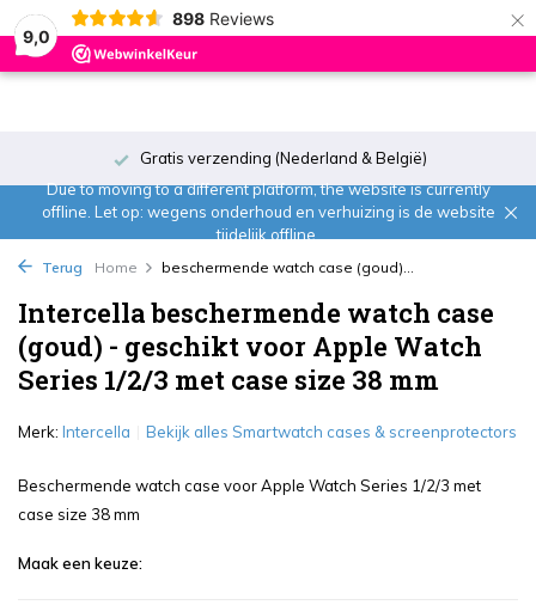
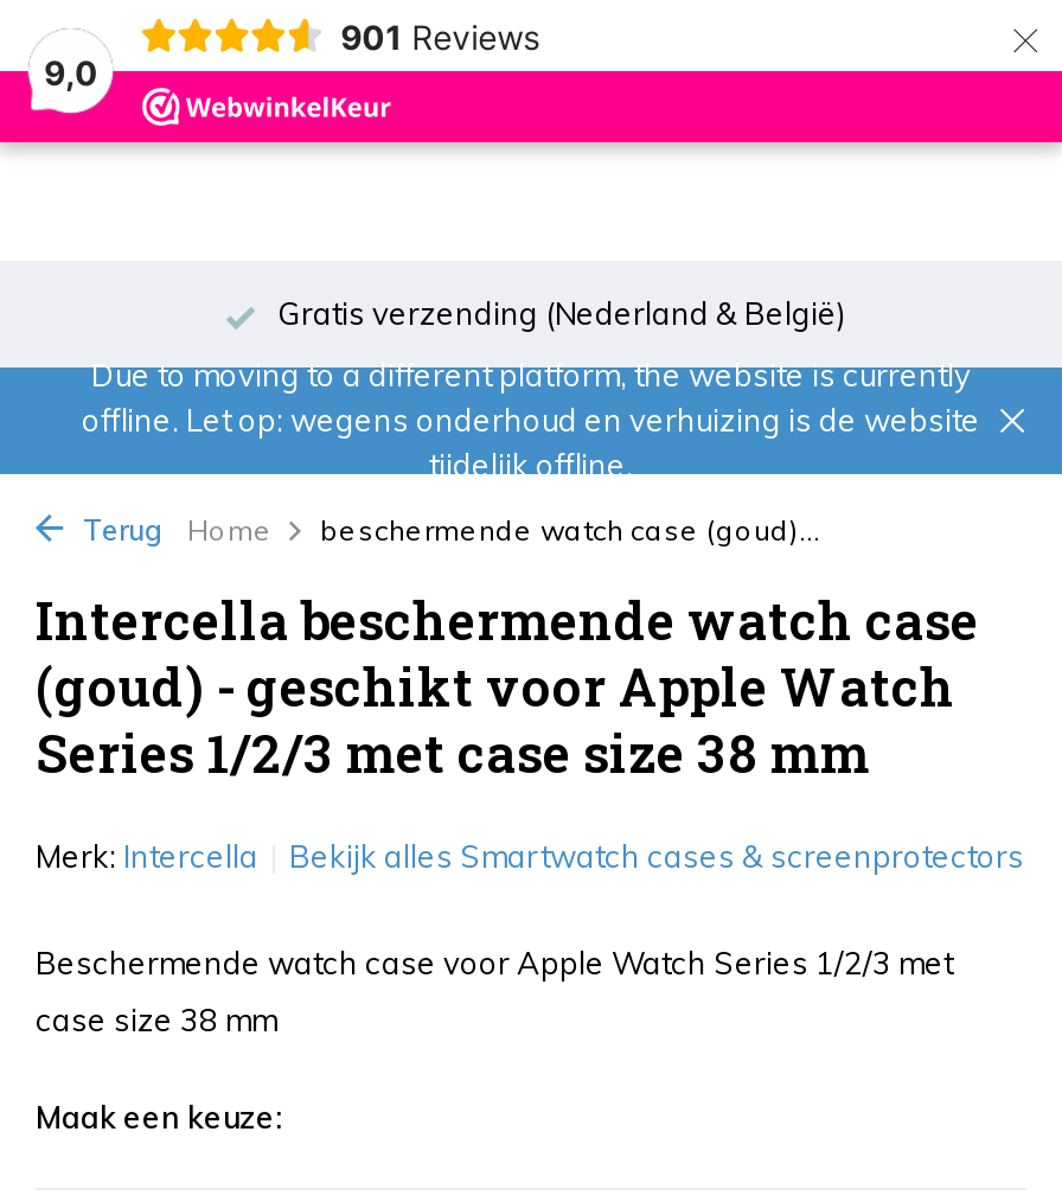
[172,8,274,28] 898 Reviews -> [340,15,540,56] 901 Reviews

